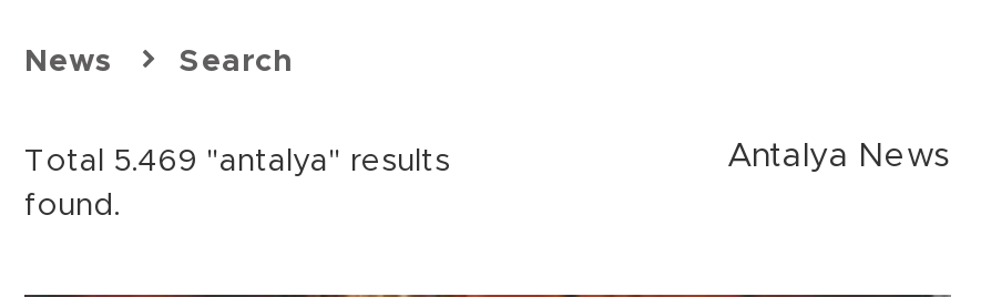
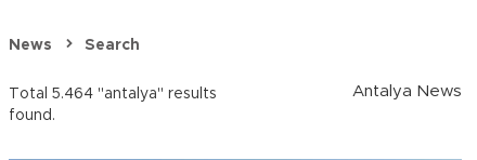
[24,147,450,178] Total 5.469 "antalya" results -> [9,87,217,102] Total 5.464 "antalya" results

